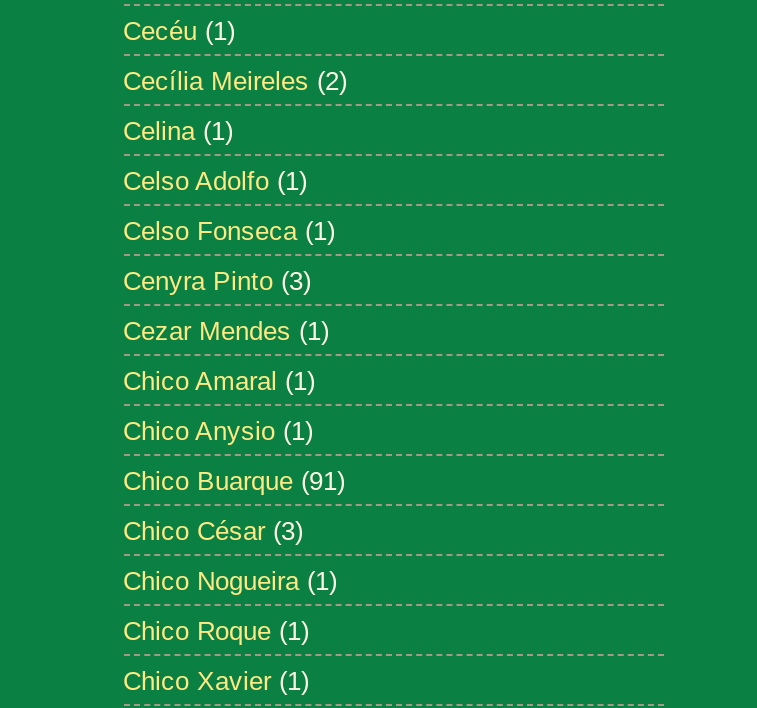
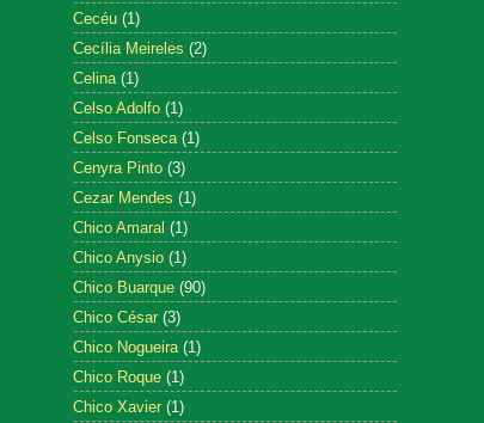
[123,465,345,495] Chico Buarque (91) -> [73,278,206,296] Chico Buarque (90)

